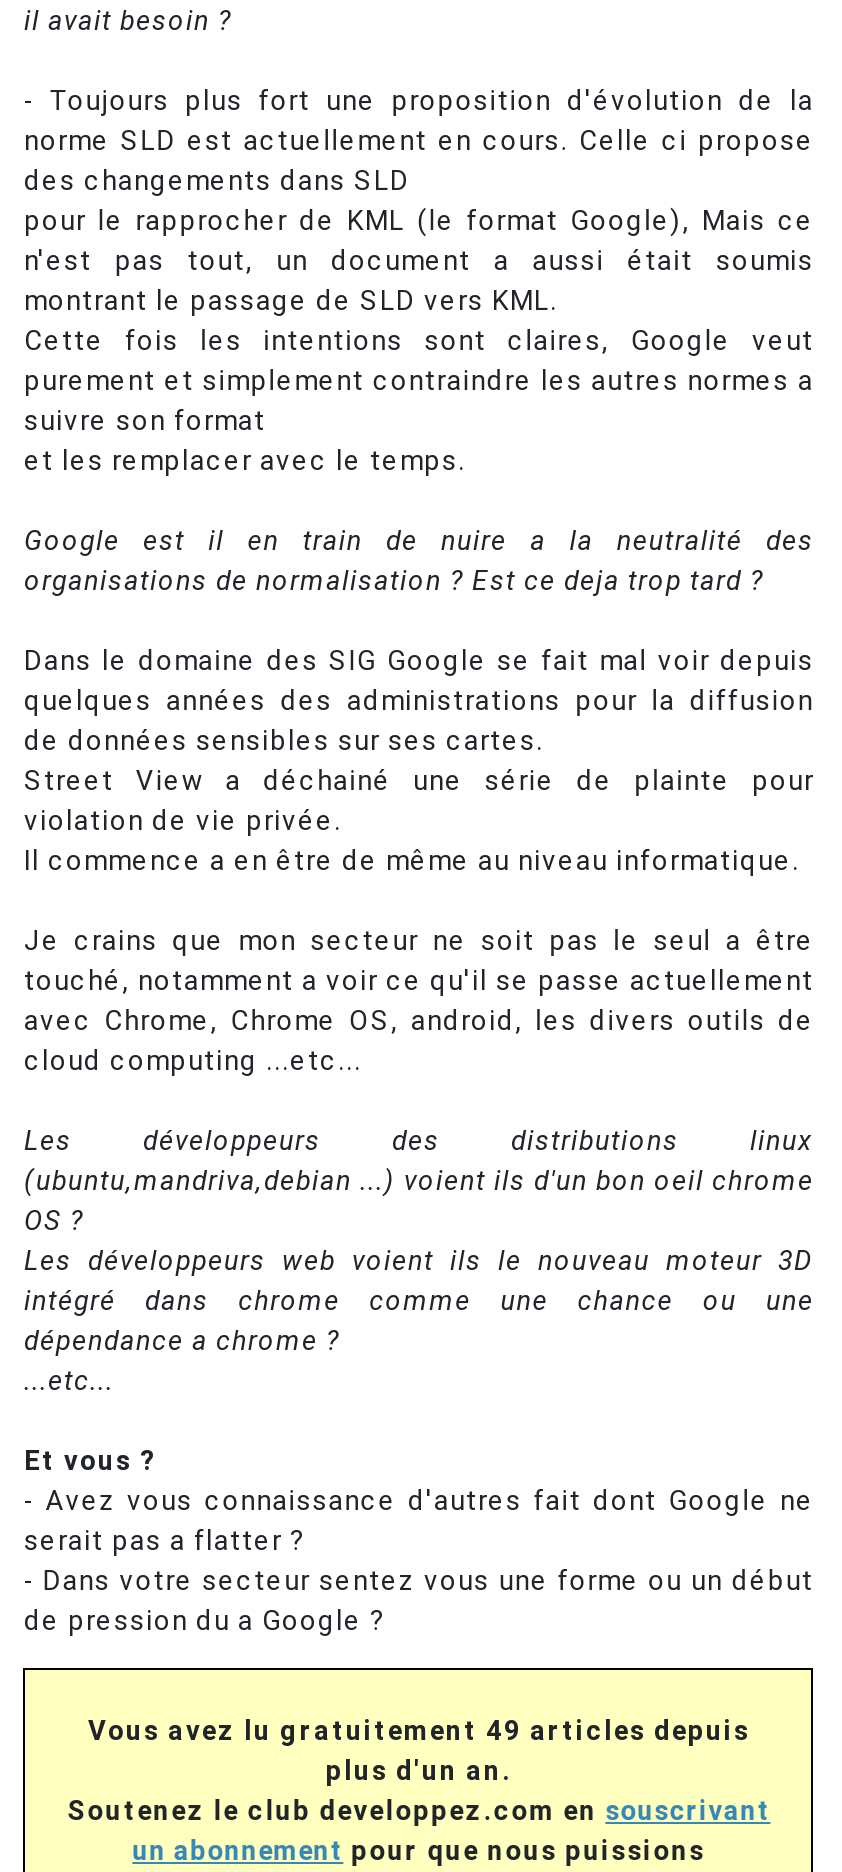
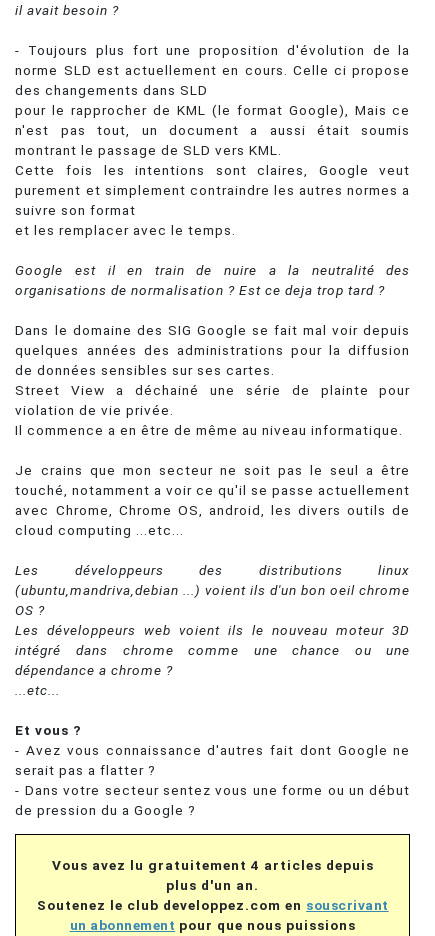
[88,1714,750,1746] Vous avez lu gratuitement 49 articles depuis -> [52,857,374,873] Vous avez lu gratuitement 4 articles depuis

